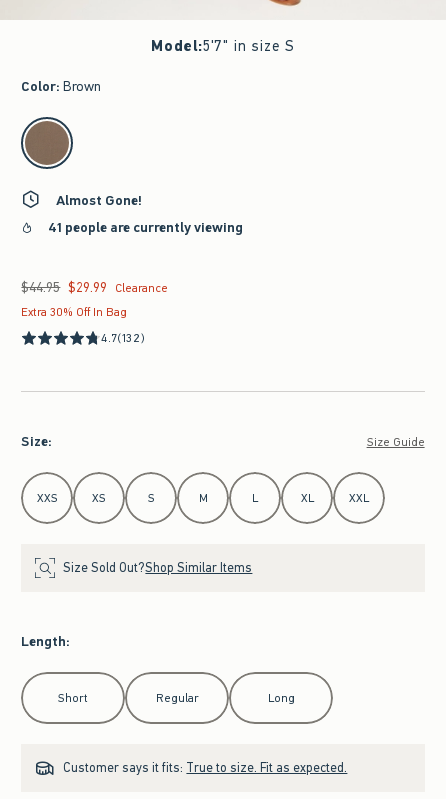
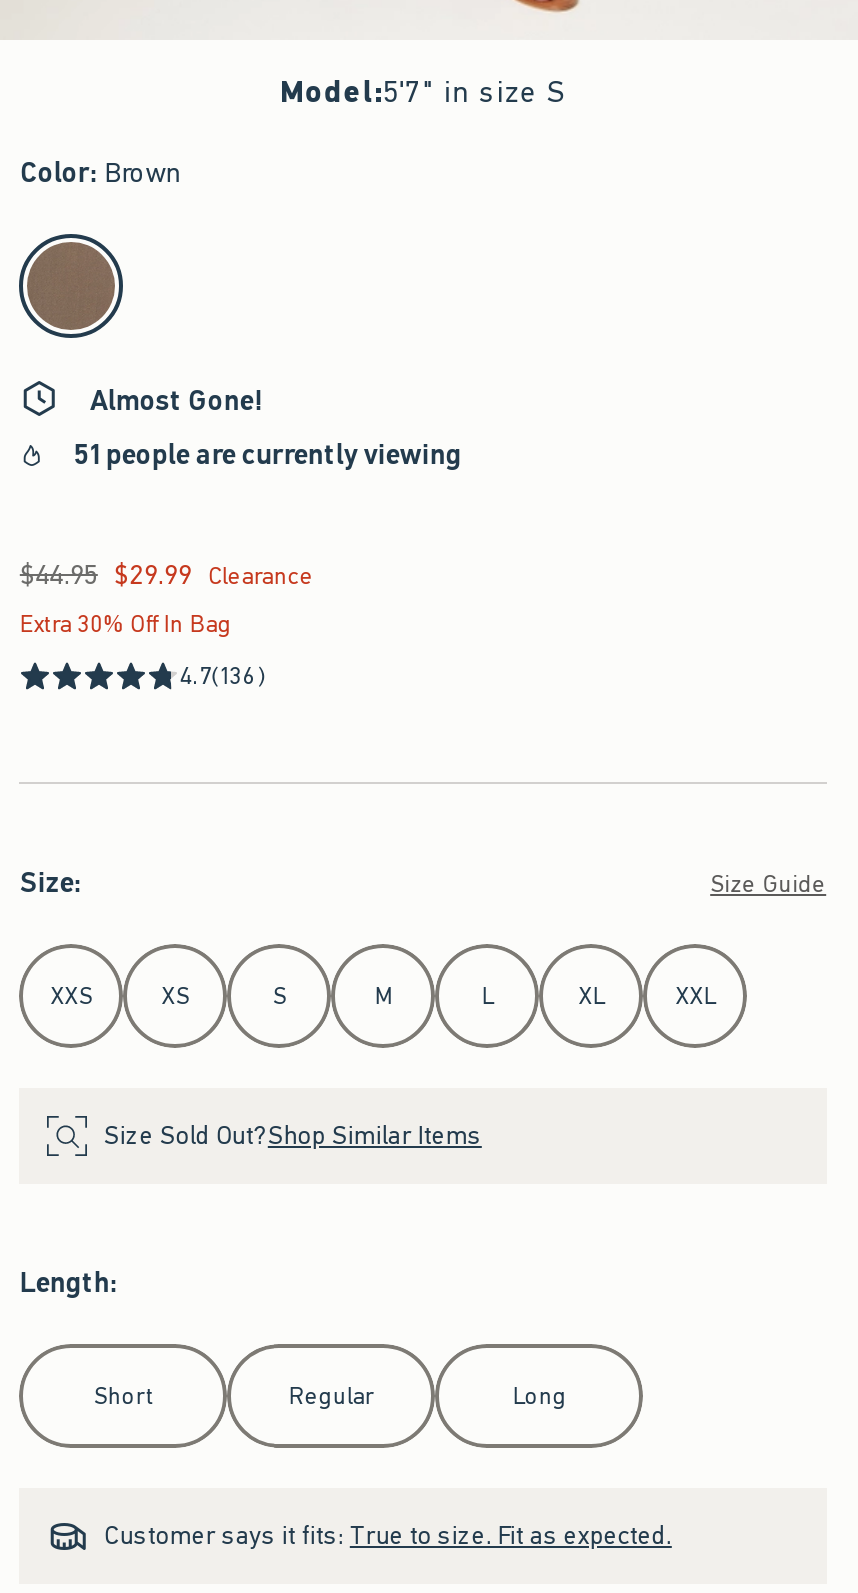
[48,218,243,237] 41 people are currently viewing -> [74,436,462,474] 51 people are currently viewing
[101,330,145,346] 4.7(132) -> [180,660,267,692] 4.7(136)

